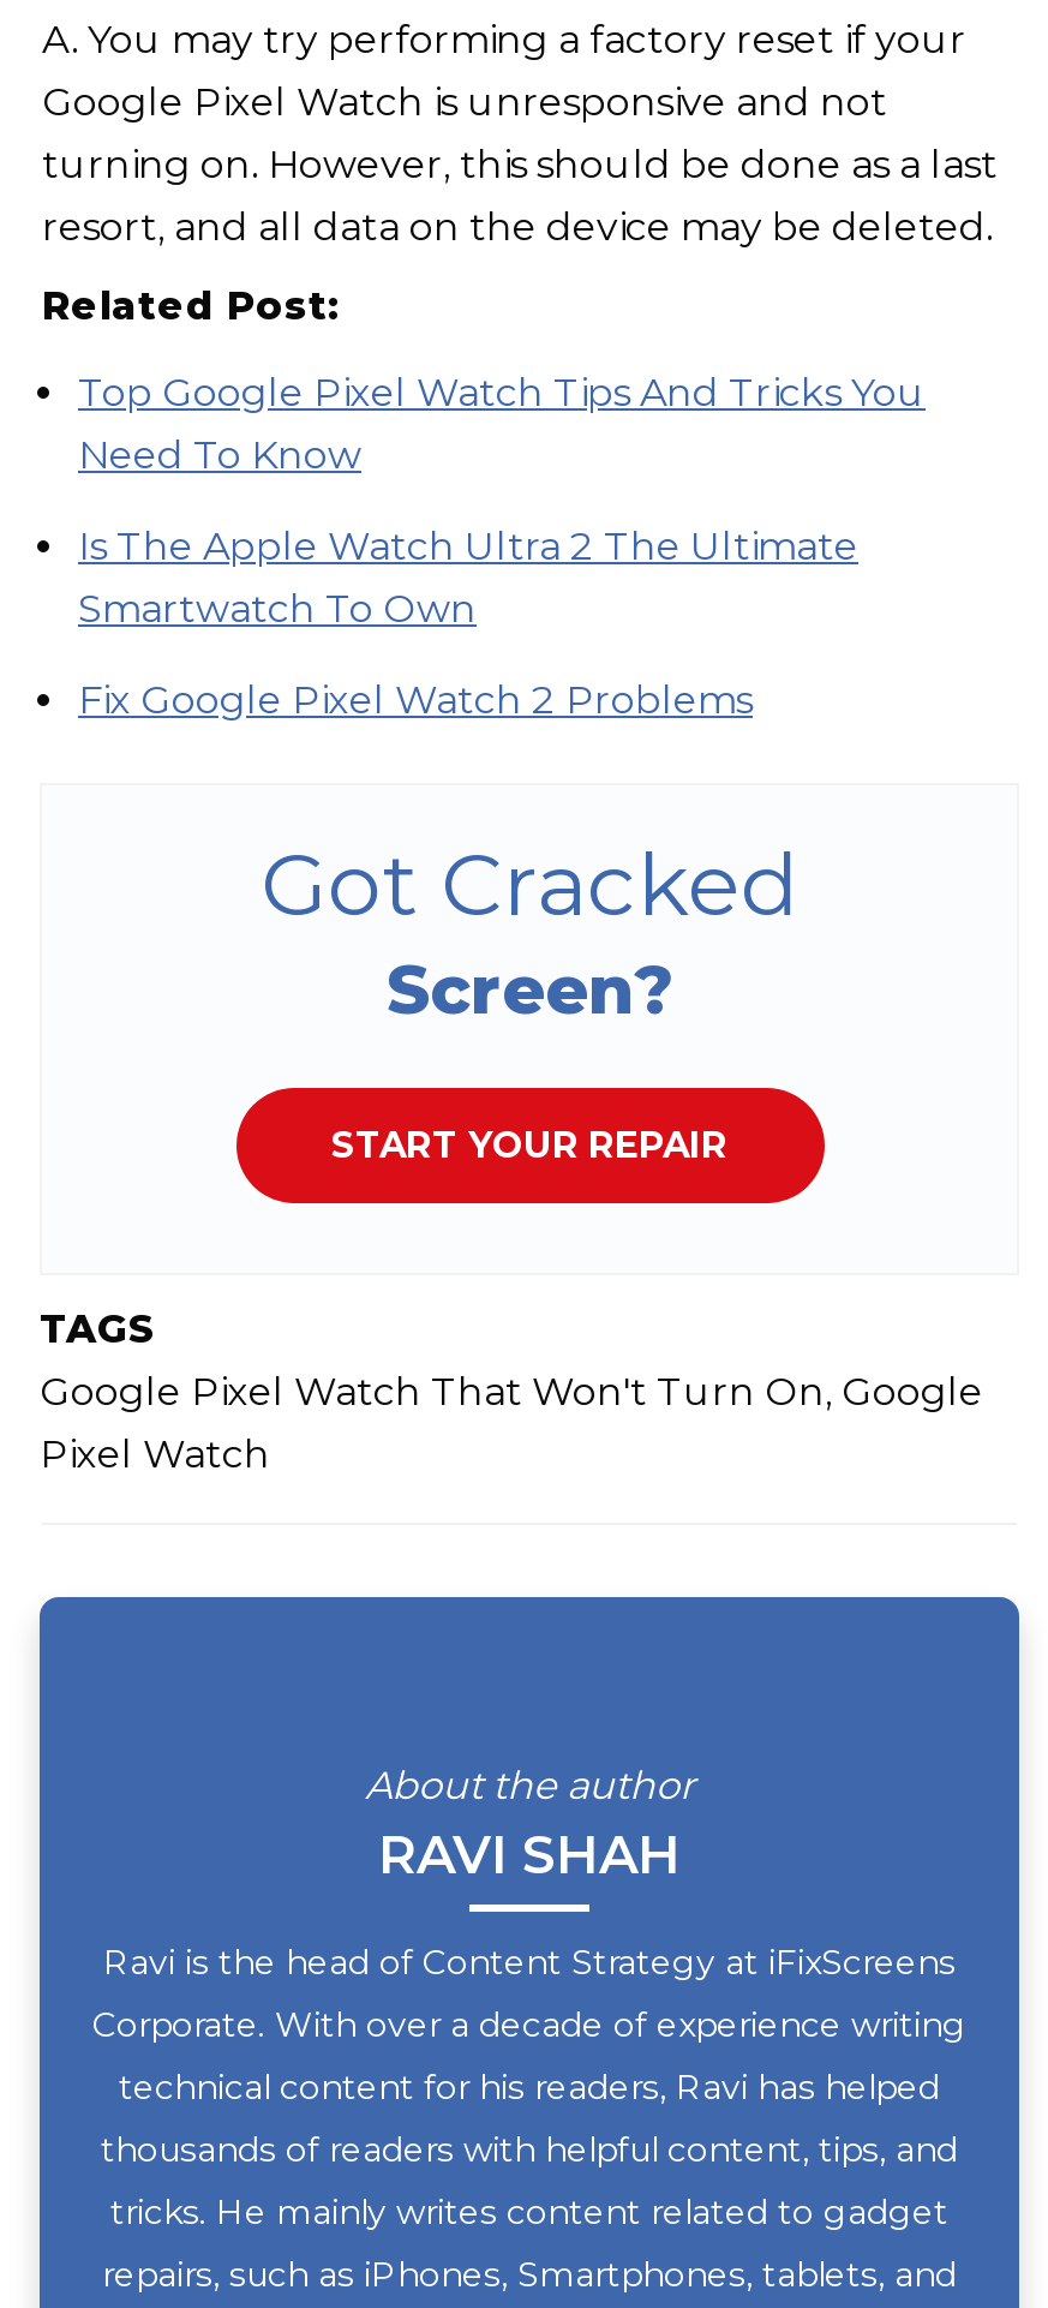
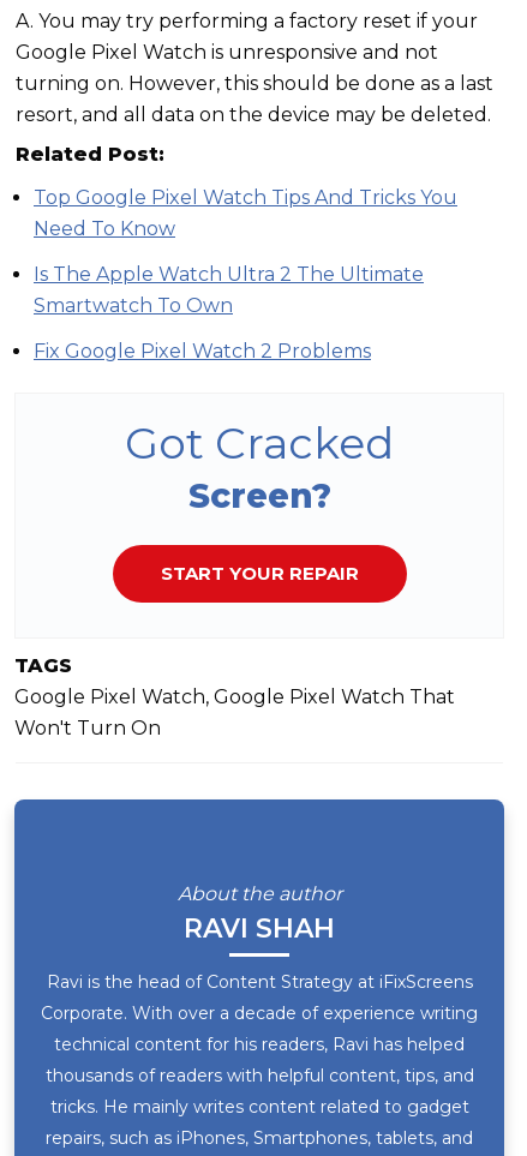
[40,1369,983,1477] Google Pixel Watch That Won't Turn On, Google | Pixel Watch -> [14,685,455,739] Google Pixel Watch, Google Pixel Watch That | Won't Turn On

